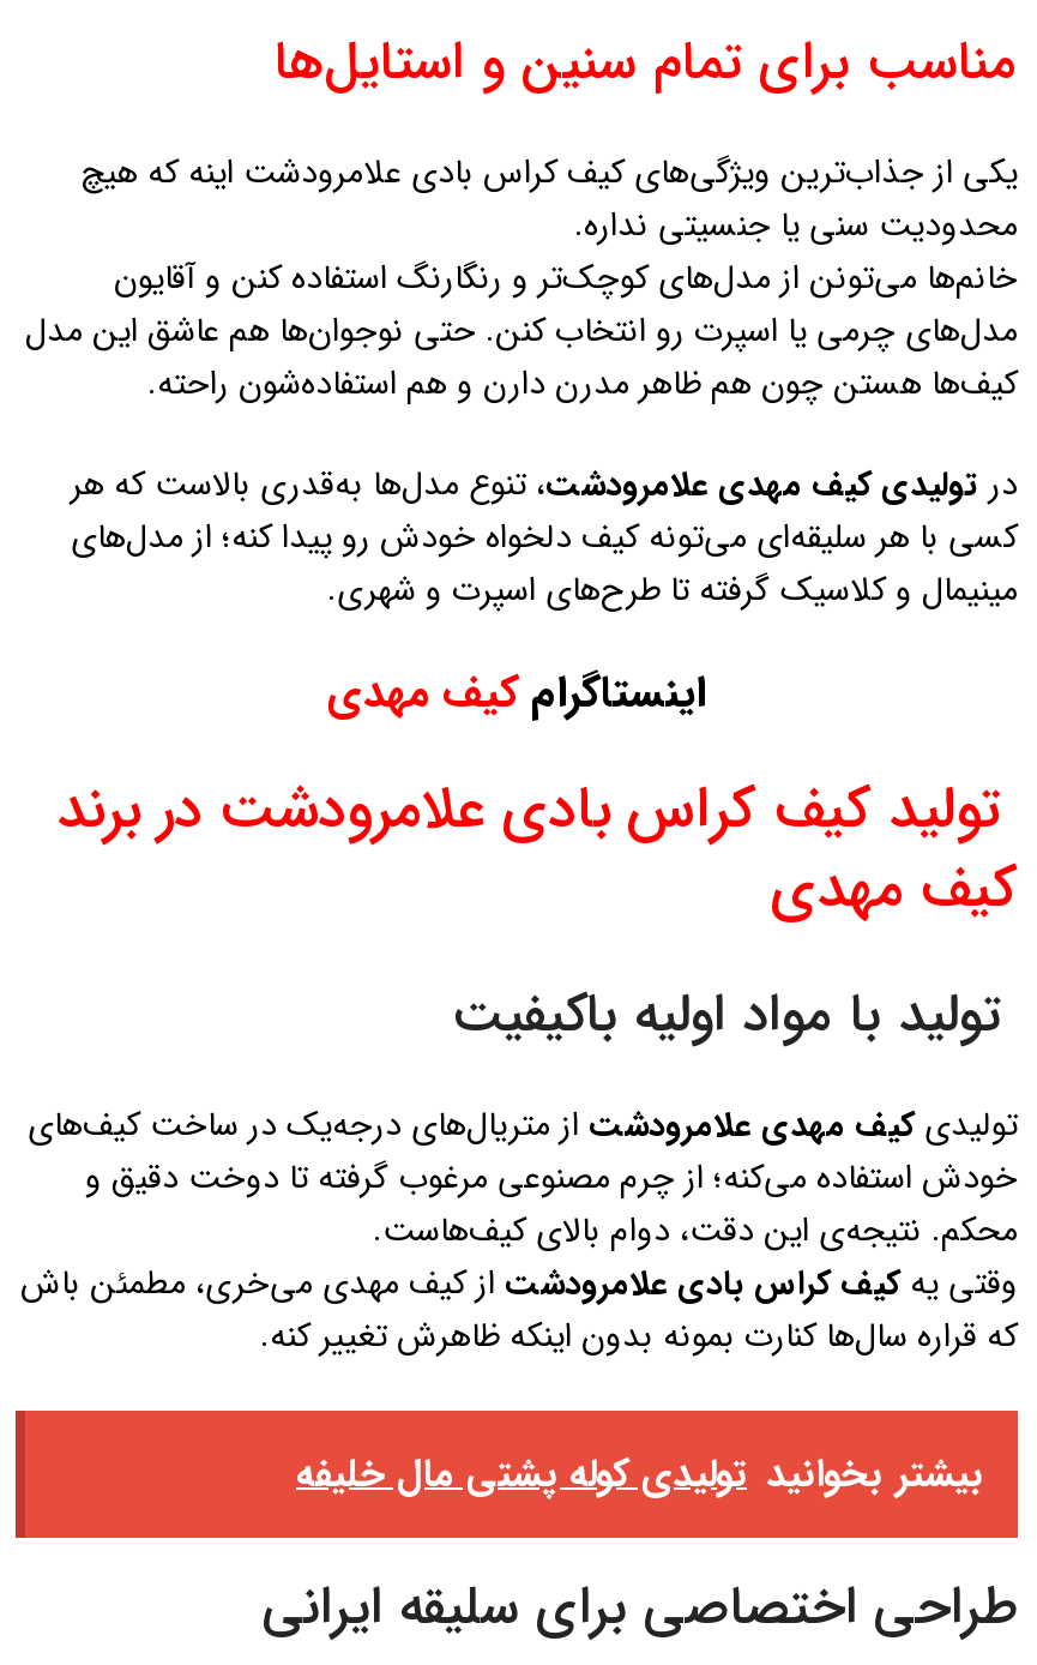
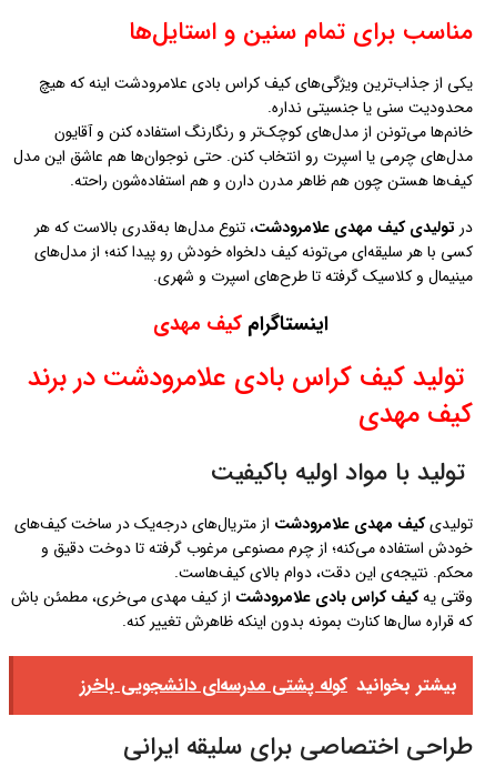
[296,1444,984,1504] بیشتر بخوانید تولیدی کوله پشتی مال خليفه -> [80,672,457,699] بیشتر بخوانید کوله پشتی مدرسه‌ای دانشجویی باخرز

